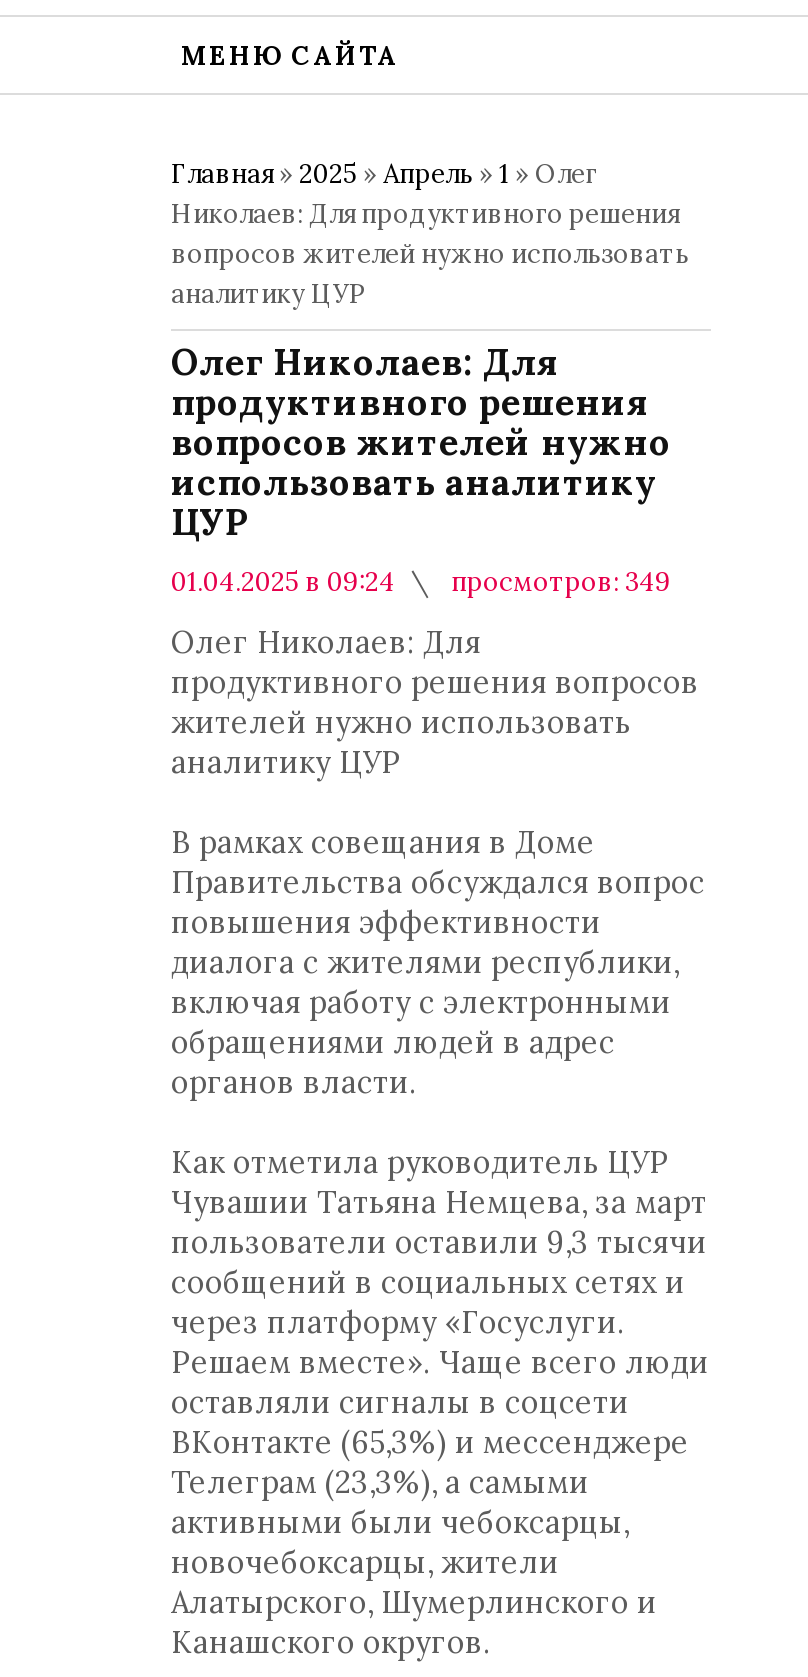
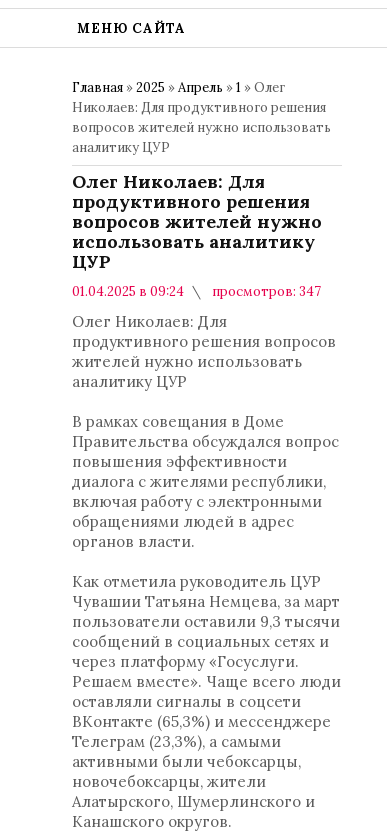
[171,565,671,599] 01.04.2025 в 09:24 просмотров: 349 -> [72,283,321,300] 01.04.2025 в 09:24 просмотров: 347

